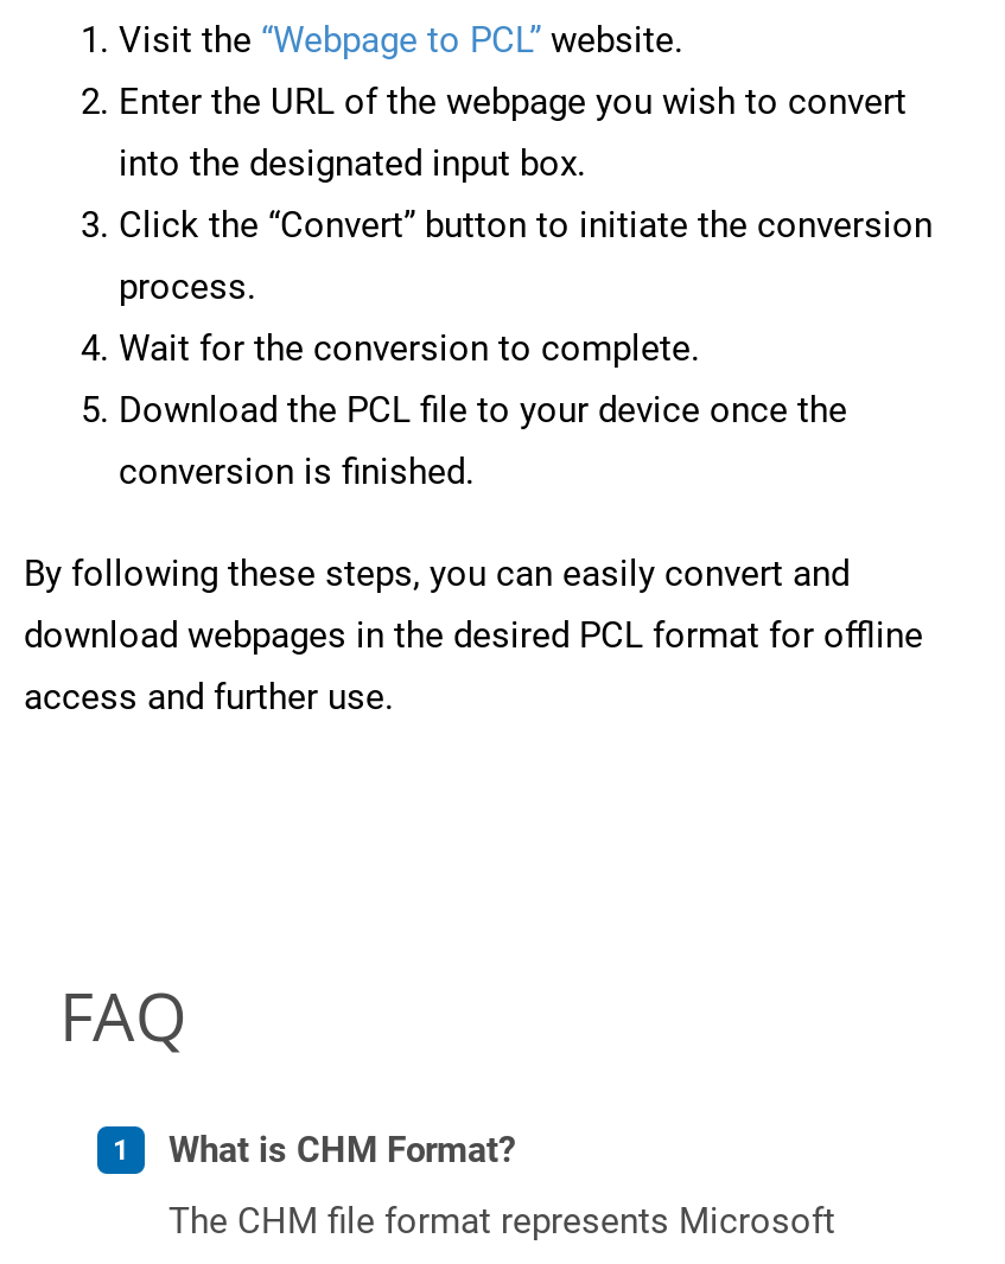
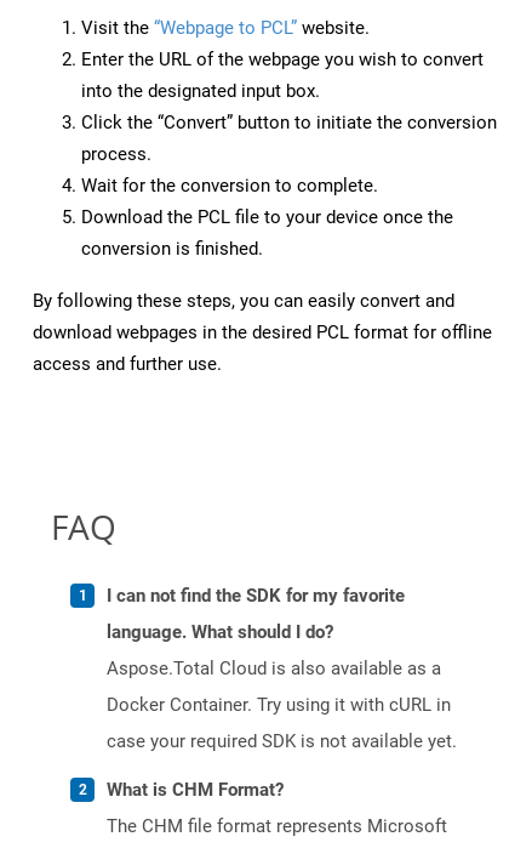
none -> [107,585,457,752] I can not find the SDK for my favorite | language. What should I do? | Aspose.Total Cloud is also available as a | Docker Container. Try using it with cURL in | case your required SDK is not available yet.

